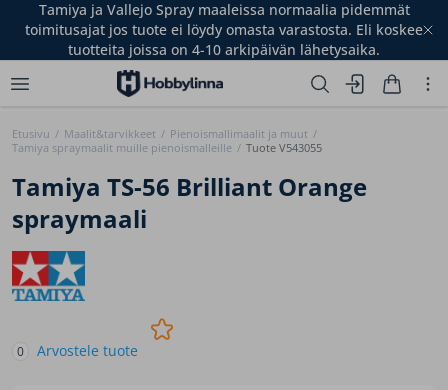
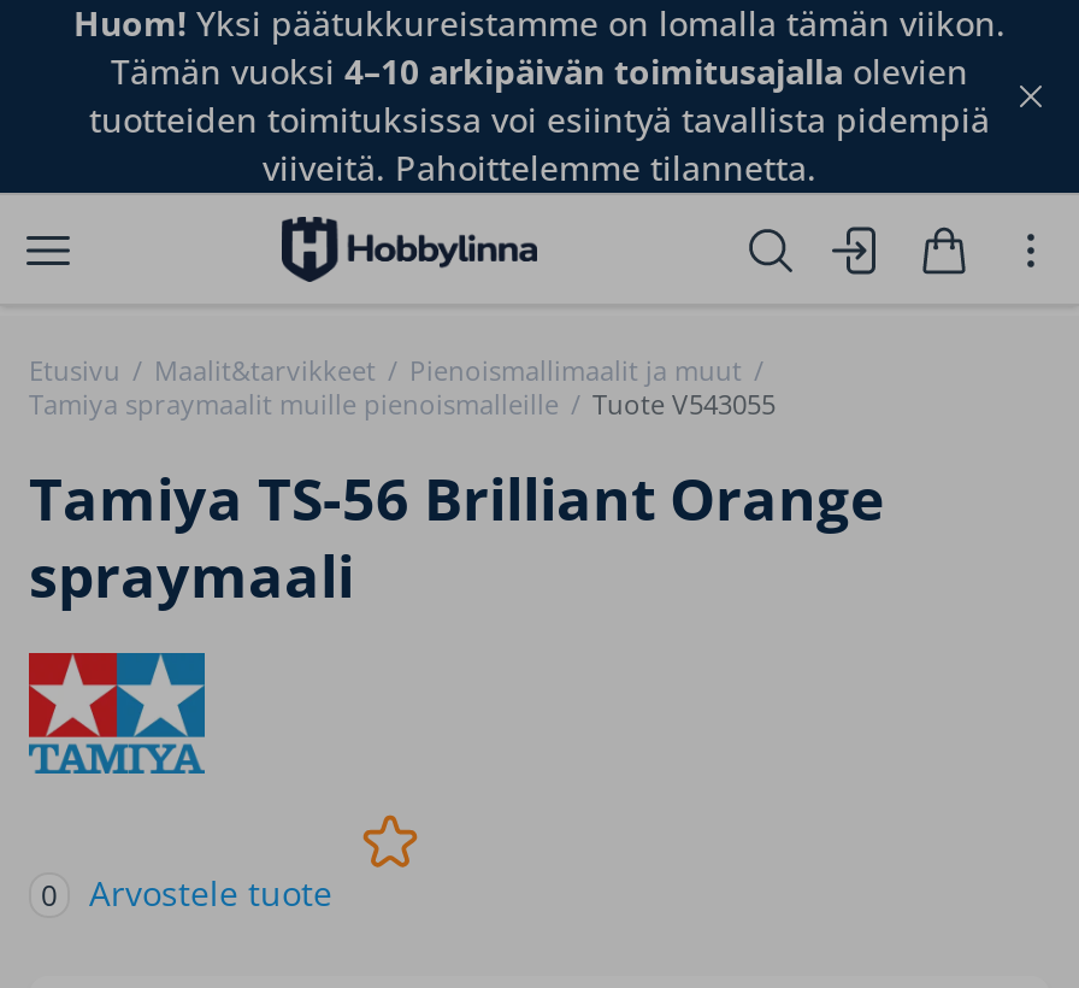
[25,0,423,59] Tamiya ja Vallejo Spray maaleissa normaalia pidemmät | toimitusajat jos tuote ei löydy omasta varastosta. Eli koskee | tuotteita joissa on 4-10 arkipäivän lähetysaika. -> [73,0,1006,190] Huom! Yksi päätukkureistamme on lomalla tämän viikon. | Tämän vuoksi 4–10 arkipäivän toimitusajalla olevien | tuotteiden toimituksissa voi esiintyä tavallista pidempiä | viiveitä. Pahoittelemme tilannetta.

